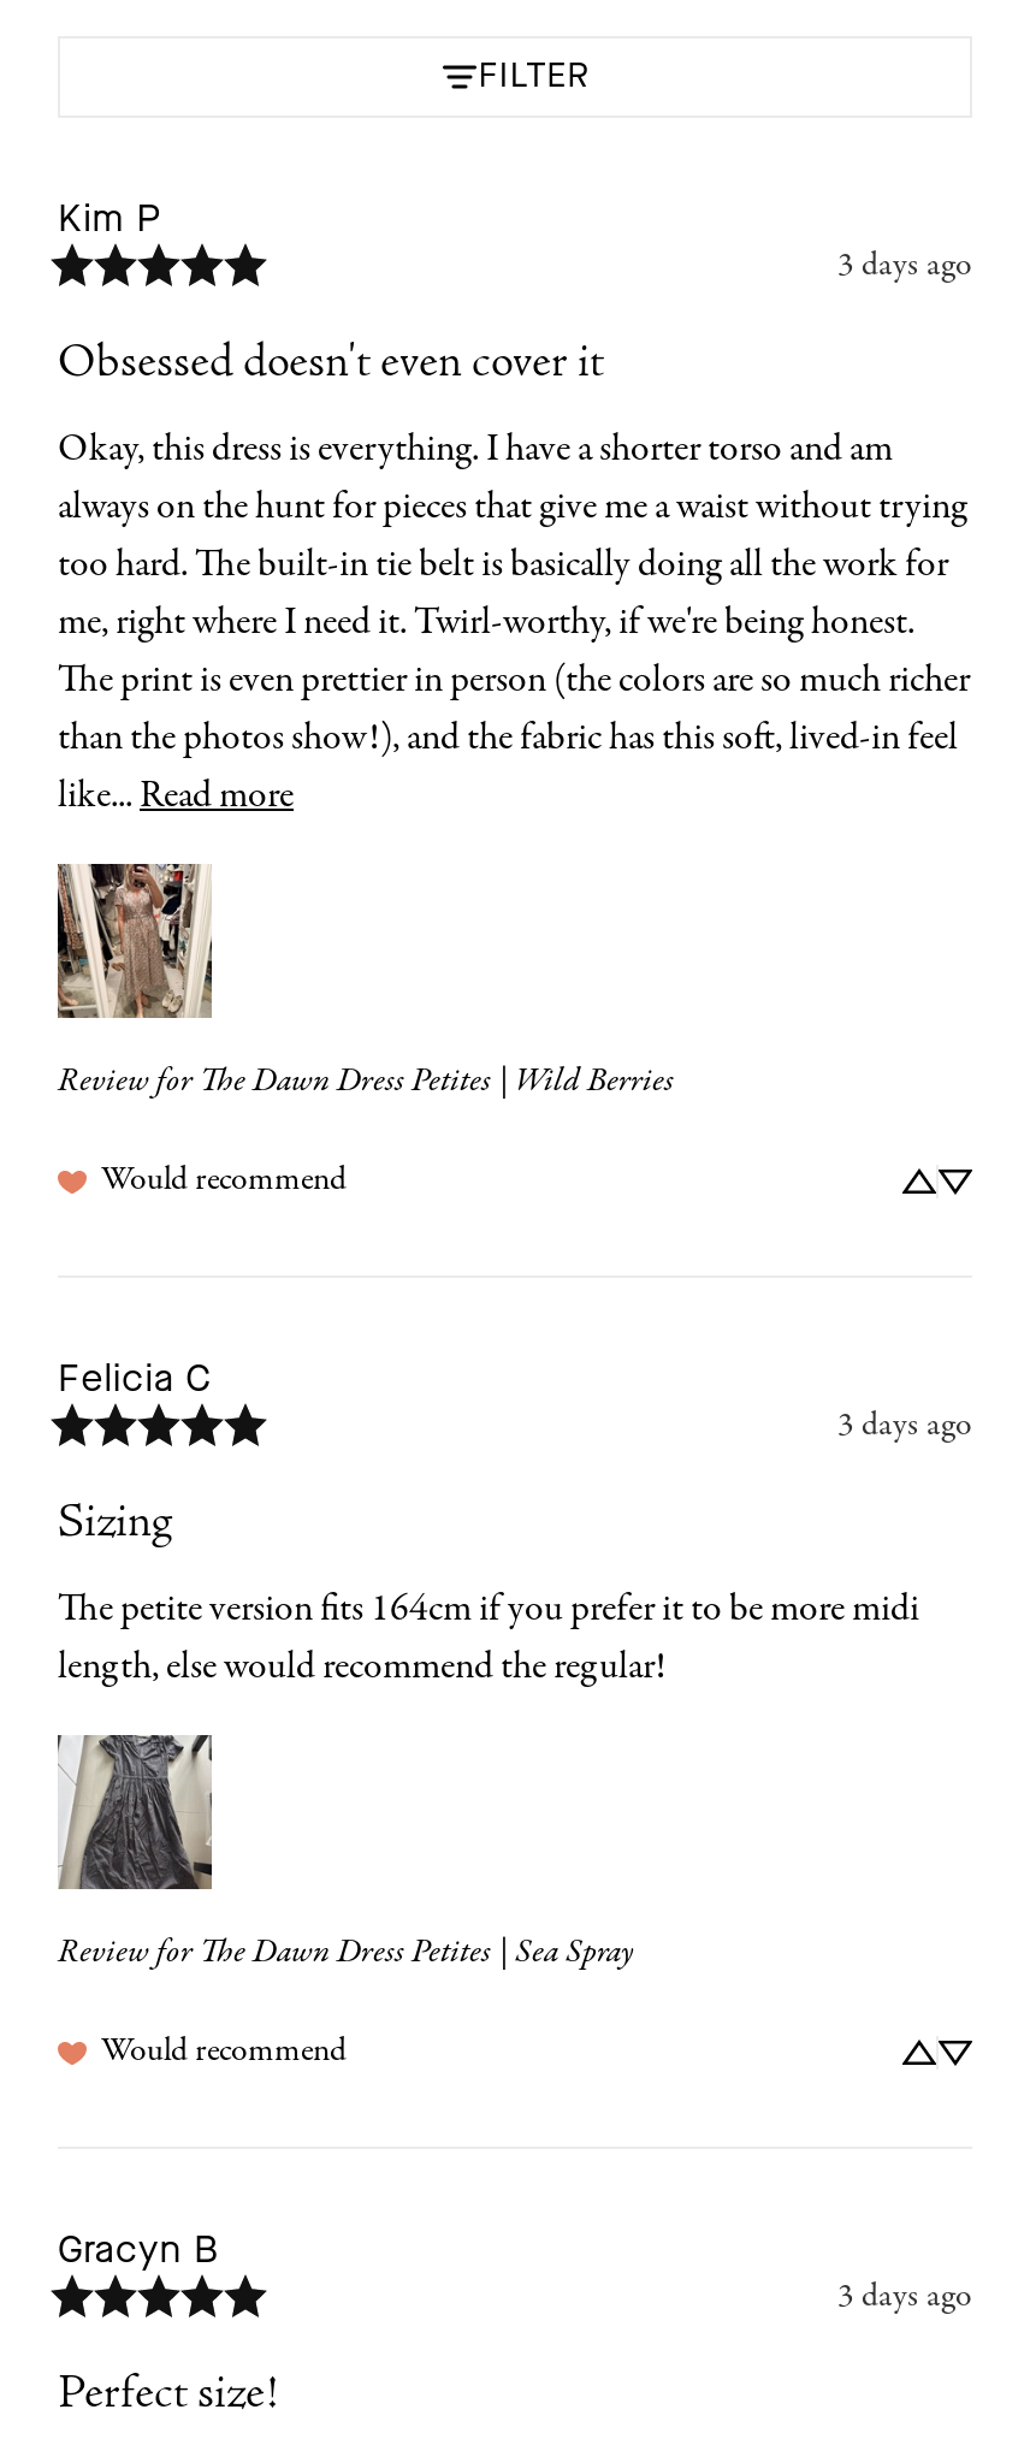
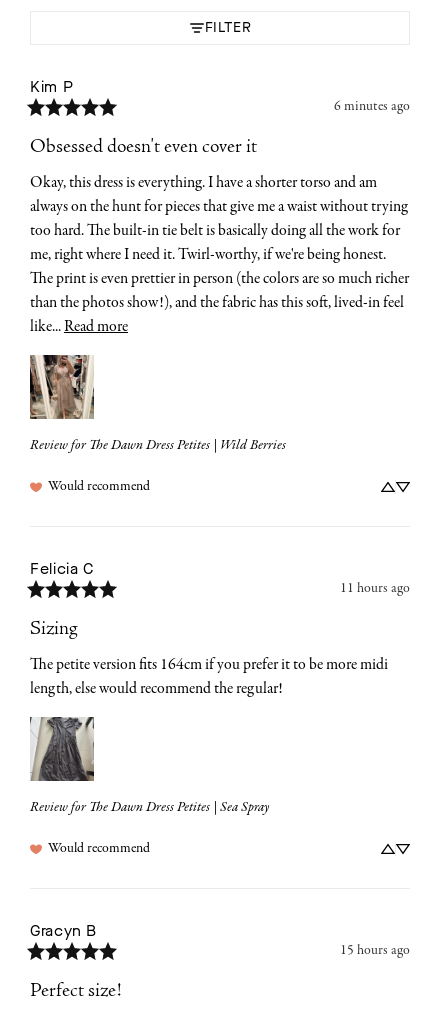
[837,243,972,289] 3 days ago -> [334,97,410,116] 6 minutes ago
[837,1403,972,1448] 3 days ago -> [340,579,410,598] 11 hours ago
[837,2274,972,2320] 3 days ago -> [340,941,410,960] 15 hours ago

